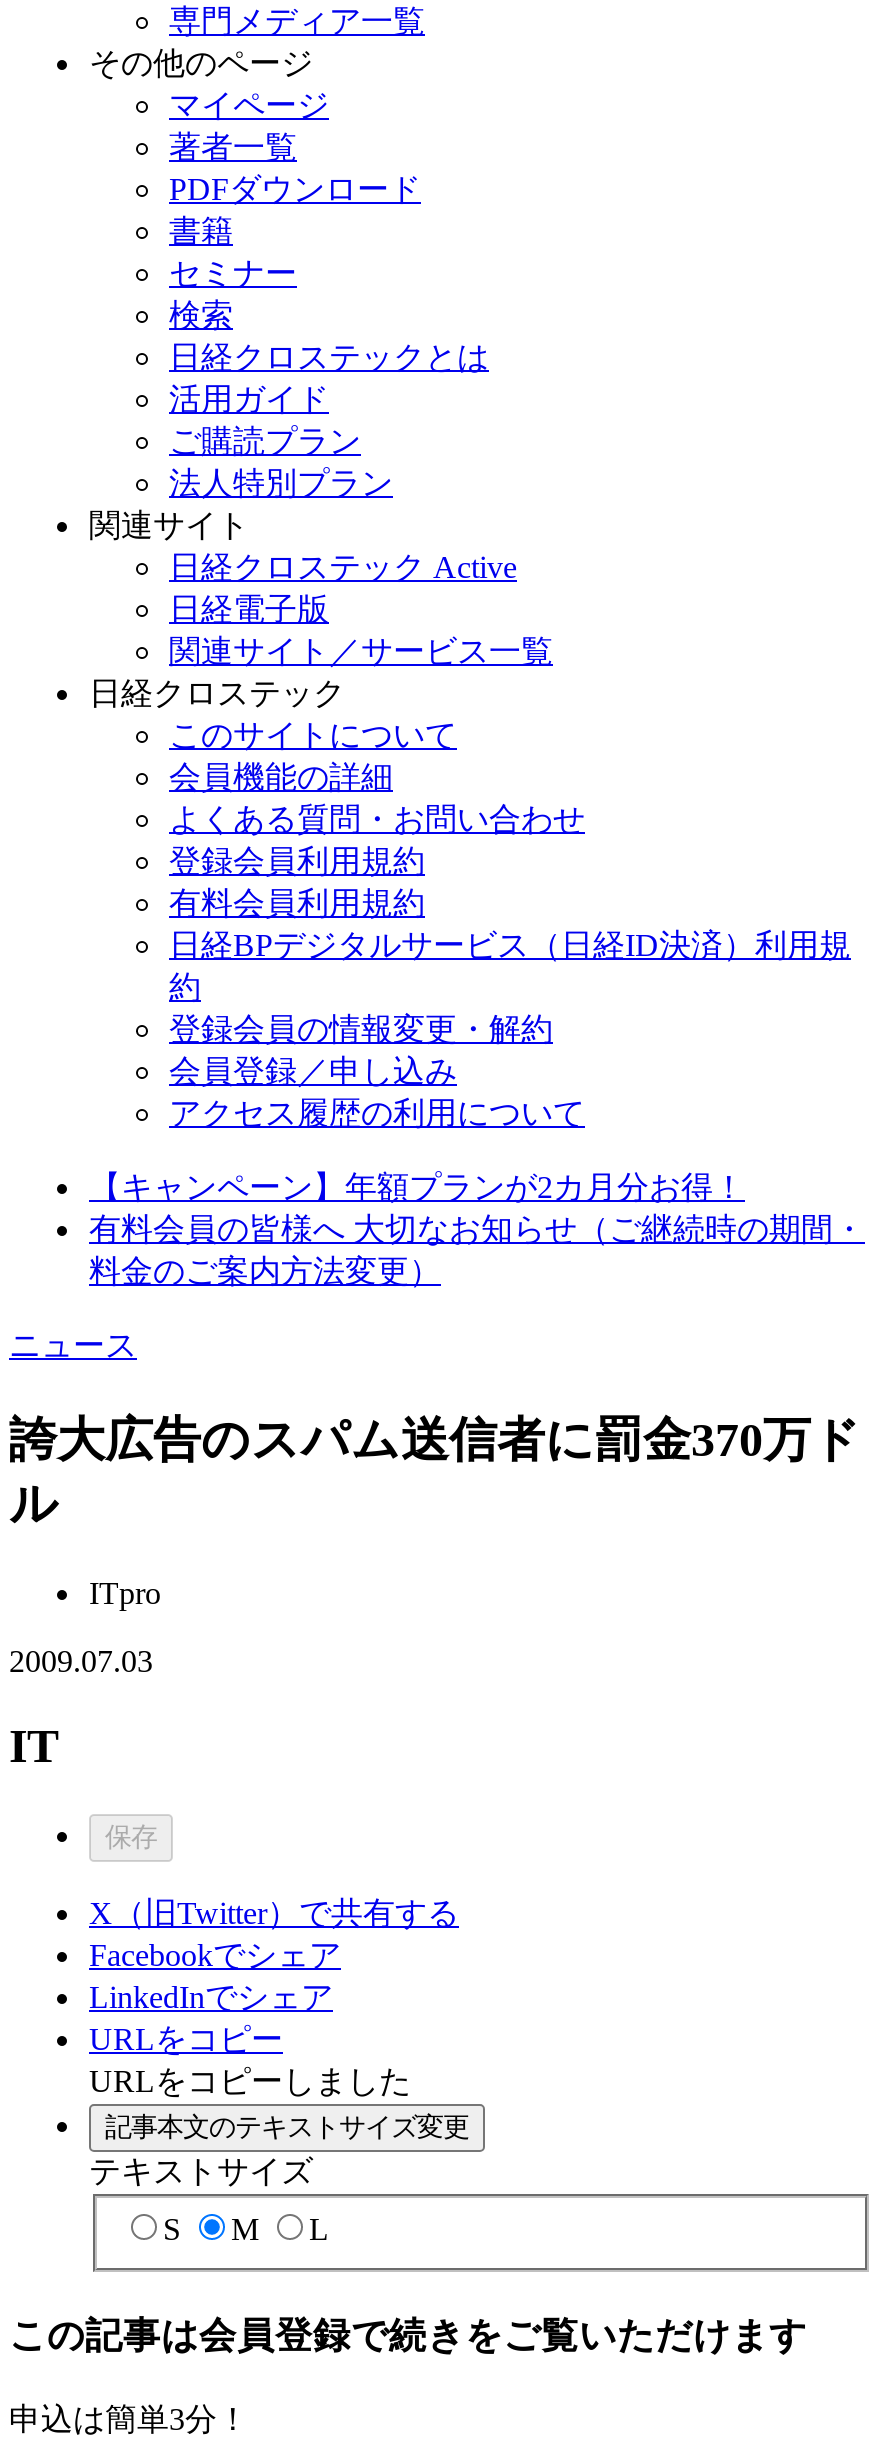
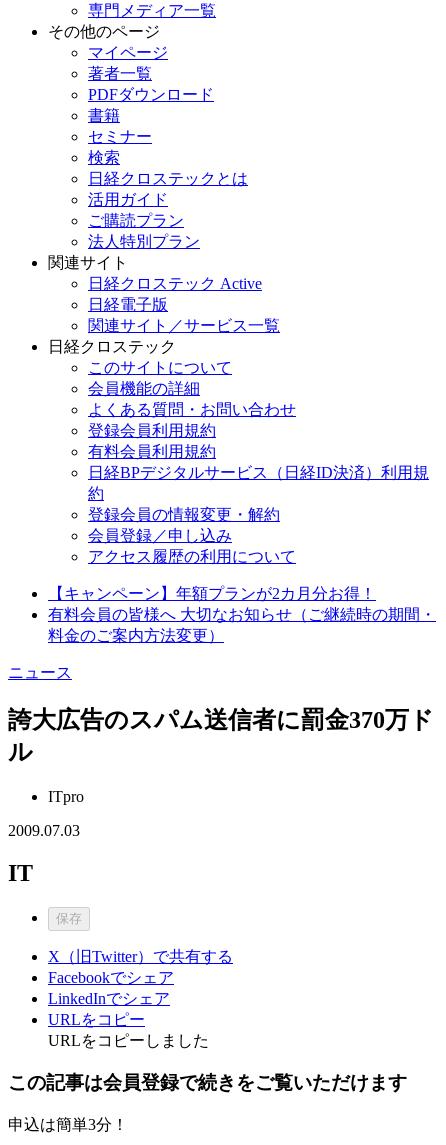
[89,2111,469,2246] 記事本文のテキストサイズ変更 | テキストサイズ | S | M | L -> none

